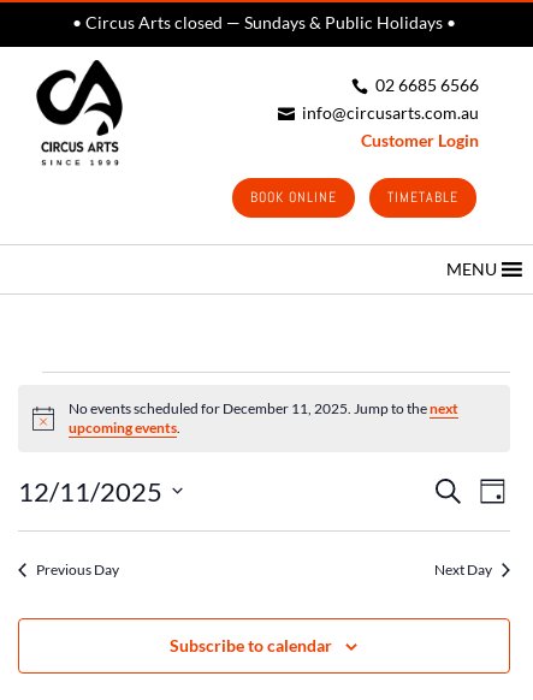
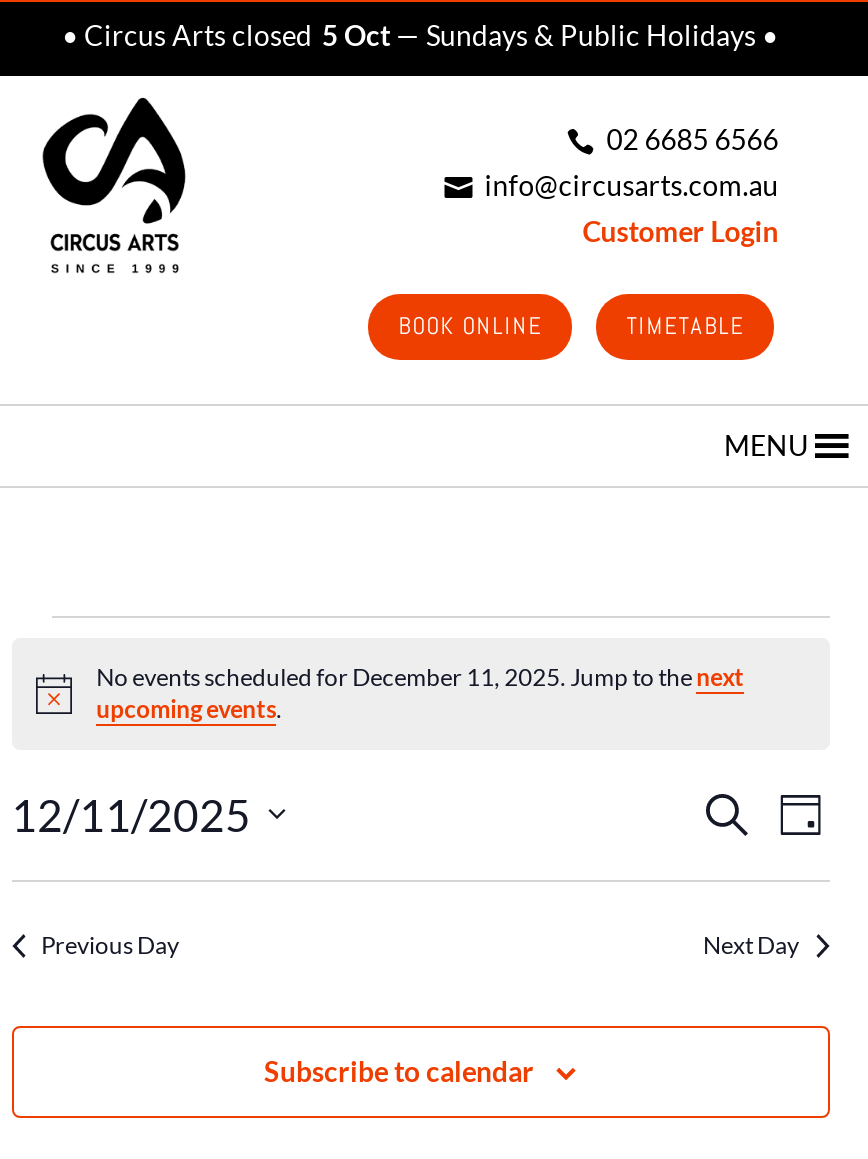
[72,12,455,32] • Circus Arts closed — Sundays & Public Holidays • -> [62,18,778,52] • Circus Arts closed 5 Oct — Sundays & Public Holidays •

